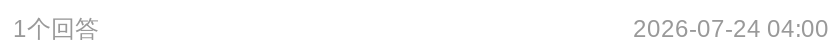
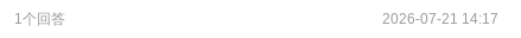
[633,15,829,43] 2026-07-24 04:00 -> [382,11,498,27] 2026-07-21 14:17

